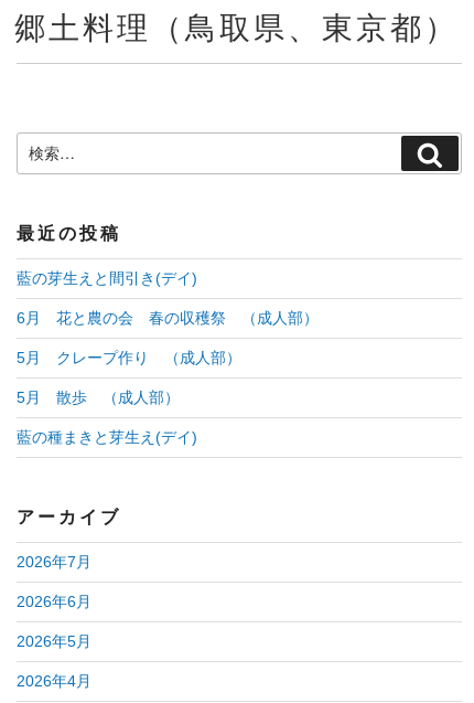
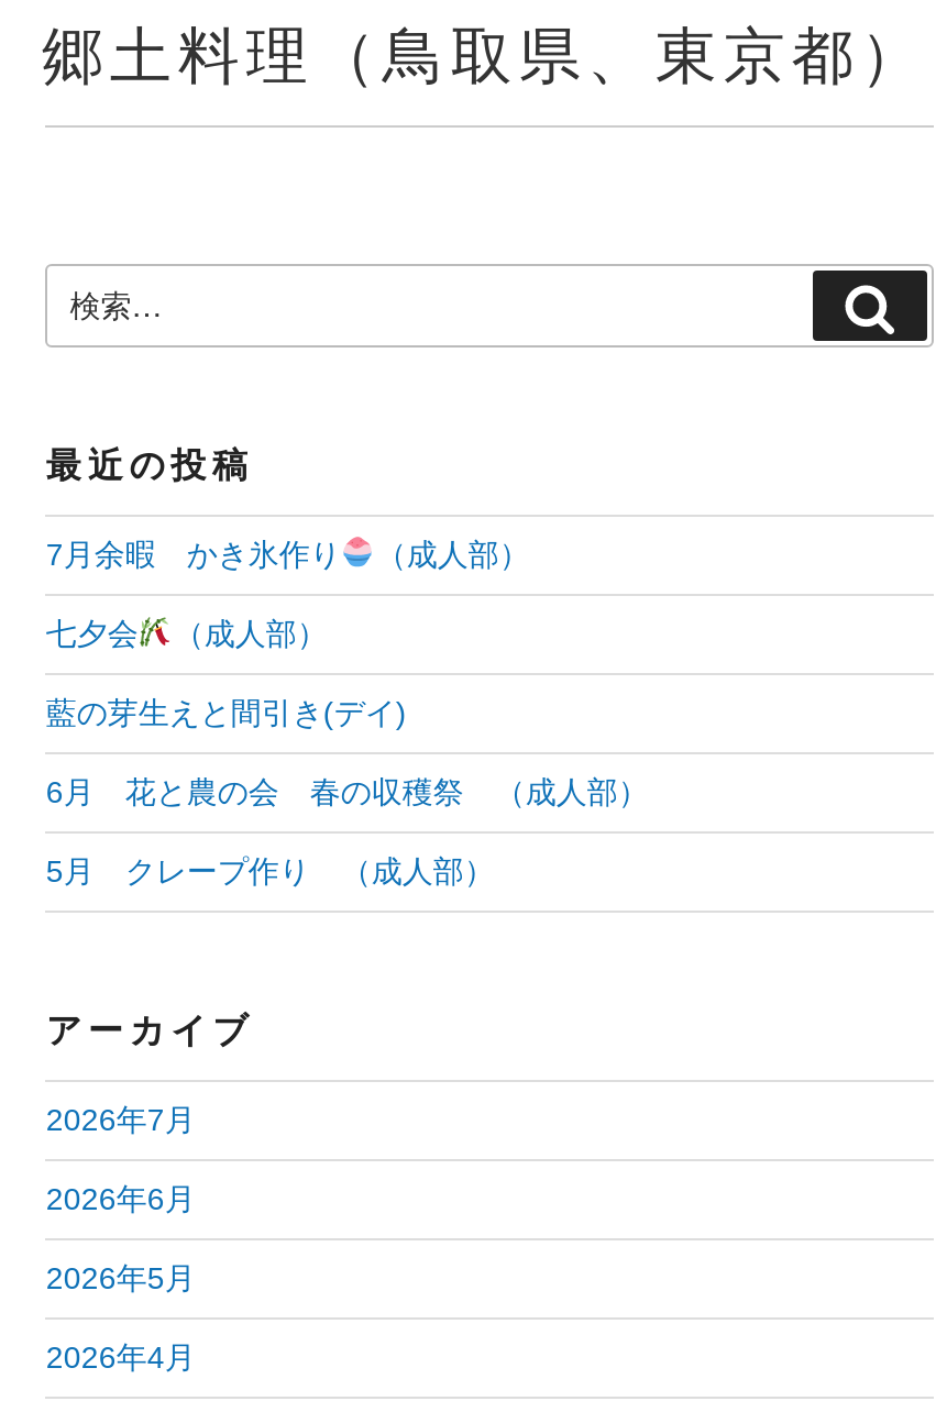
none -> [46,536,530,650] 7月余暇 かき氷作り | （成人部） | 七夕会 | （成人部）
moved [17,269,319,366] -> [46,694,649,888]: 藍の芽生えと間引き(デイ) | 6月 花と農の会 春の収穫祭 （成人部） | 5月 クレープ作り （成人部）
[17,388,198,445] 5月 散歩 （成人部） | 藍の種まきと芽生え(デイ) -> none

